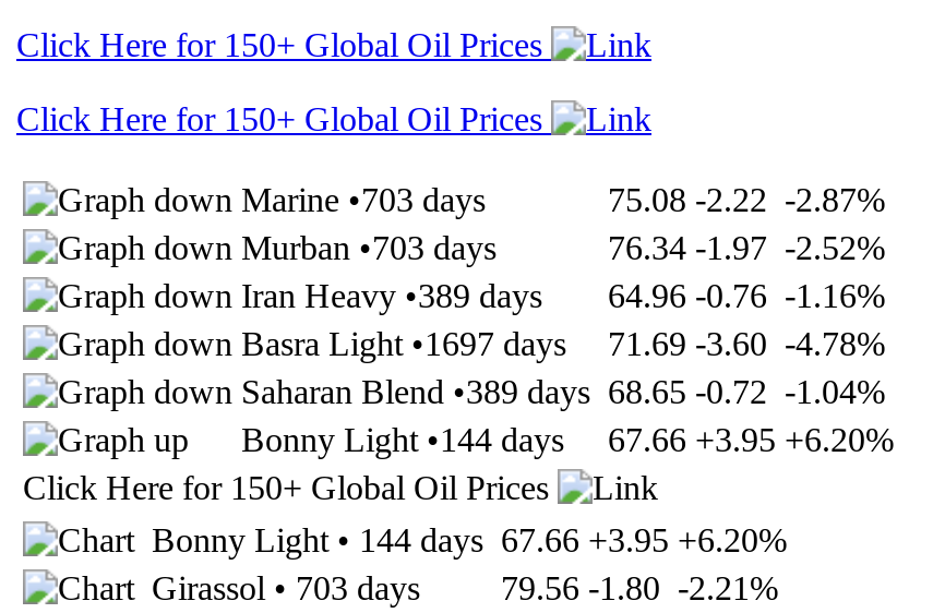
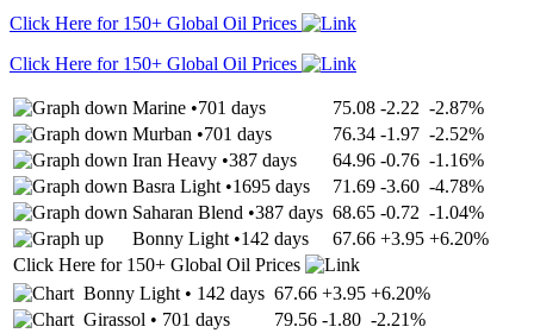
[241,180,486,217] Marine •703 days -> [132,97,266,117] Marine •701 days
[241,228,497,265] Murban •703 days -> [132,123,272,143] Murban •701 days
[241,276,542,313] Iran Heavy •389 days -> [132,149,297,170] Iran Heavy •387 days
[241,324,566,361] Basra Light •1697 days -> [132,176,310,196] Basra Light •1695 days
[241,372,885,409] Saharan Blend •389 days 68.65 -0.72 -1.04% -> [132,202,484,222] Saharan Blend •387 days 68.65 -0.72 -1.04%
[241,420,564,457] Bonny Light •144 days -> [132,228,309,248] Bonny Light •142 days
[152,521,787,558] Bonny Light • 144 days 67.66 +3.95 +6.20% -> [83,283,430,303] Bonny Light • 142 days 67.66 +3.95 +6.20%
[152,568,420,606] Girassol • 703 days -> [83,309,230,329] Girassol • 701 days

